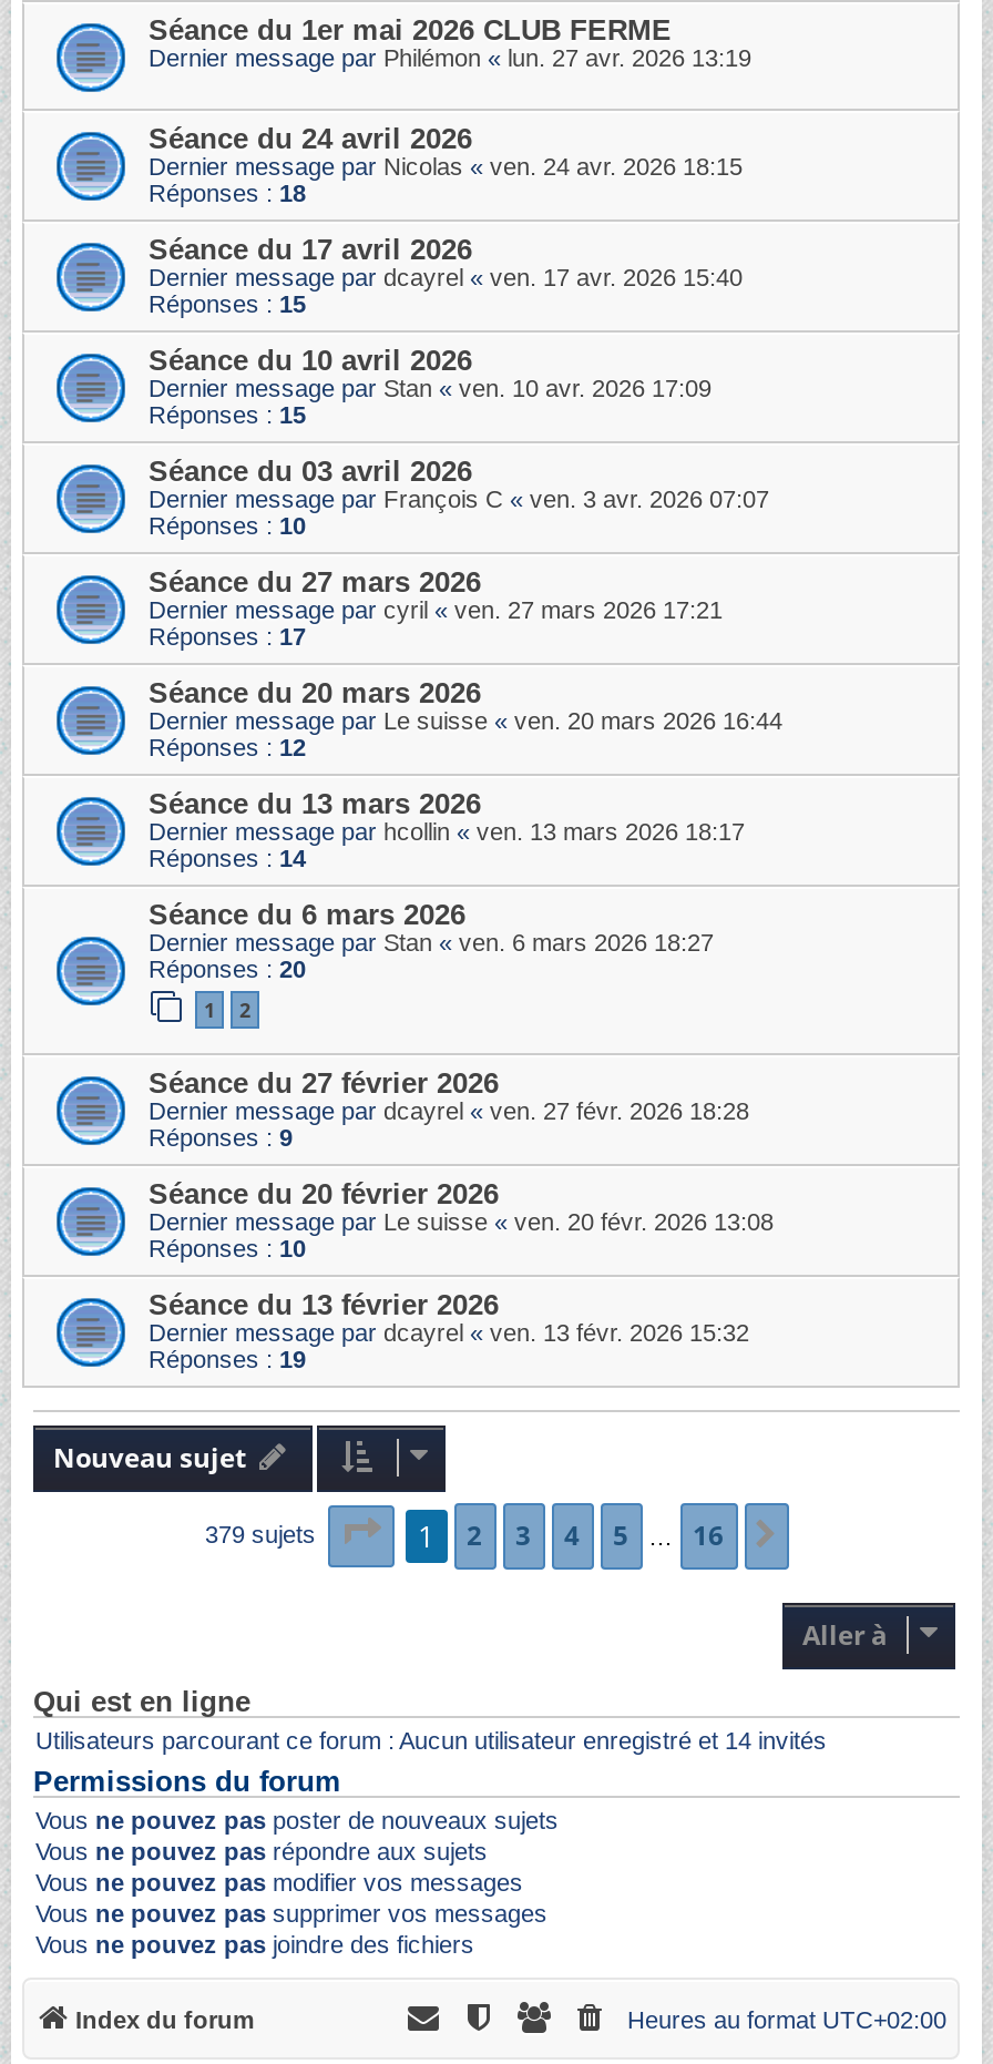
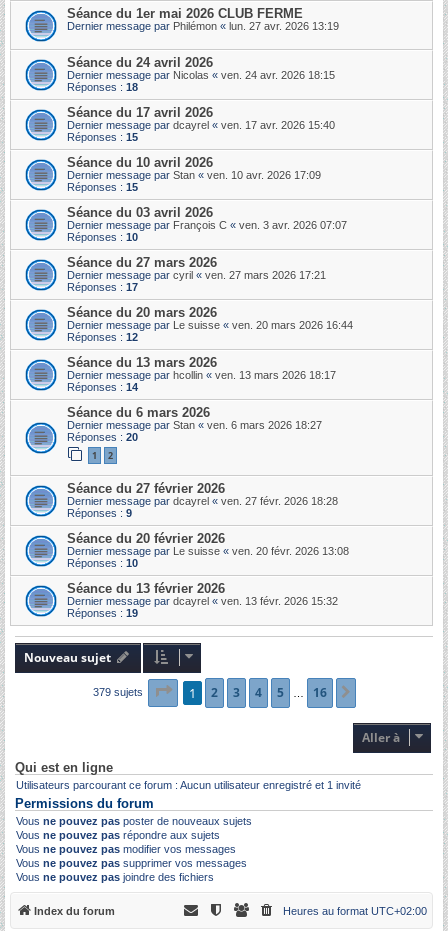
[35,1727,827,1754] Utilisateurs parcourant ce forum : Aucun utilisateur enregistré et 14 invités -> [16,779,361,791] Utilisateurs parcourant ce forum : Aucun utilisateur enregistré et 1 invité

